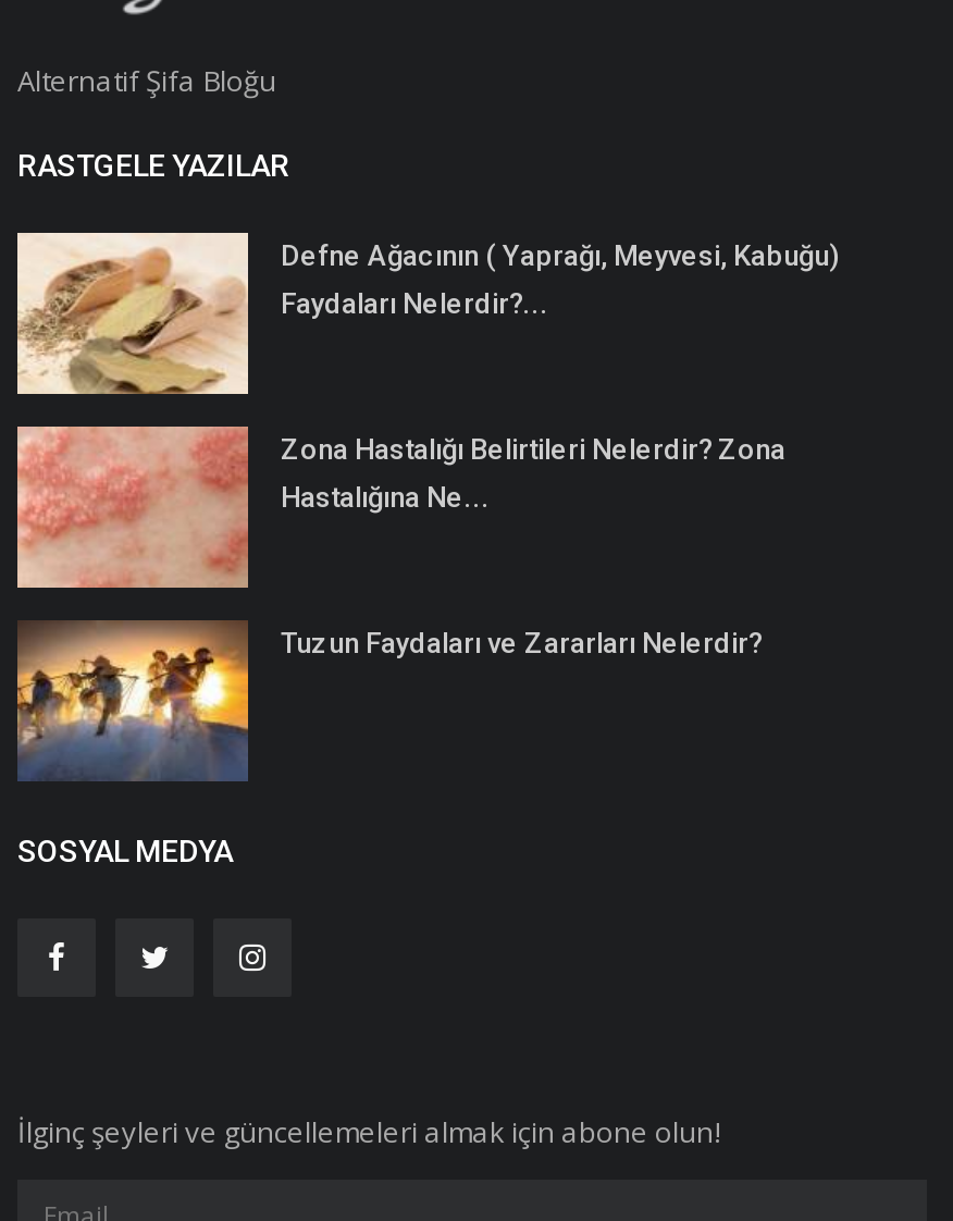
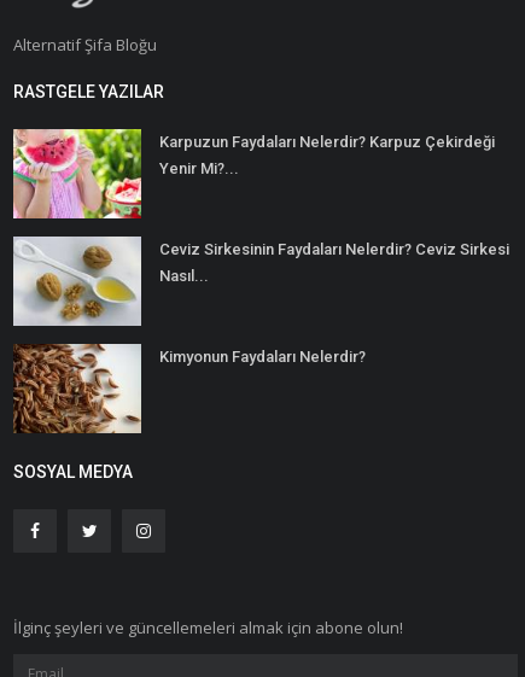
[15,231,838,396] [image] | Defne Ağacının ( Yaprağı, Meyvesi, Kabuğu) -> [12,128,495,220] [image] | Karpuzun Faydaları Nelerdir? Karpuz Çekirdeği
[281,286,548,319] Faydaları Nelerdir?... -> [159,159,239,177] Yenir Mi?...
[15,424,785,590] [image] | Zona Hastalığı Belirtileri Nelerdir? Zona -> [12,235,509,327] [image] | Ceviz Sirkesinin Faydaları Nelerdir? Ceviz Sirkesi
[281,480,490,513] Hastalığına Ne... -> [159,266,209,284] Nasıl...
[15,620,762,781] [image] | Tuzun Faydaları ve Zararları Nelerdir? -> [13,343,366,434] [image] | Kimyonun Faydaları Nelerdir?

